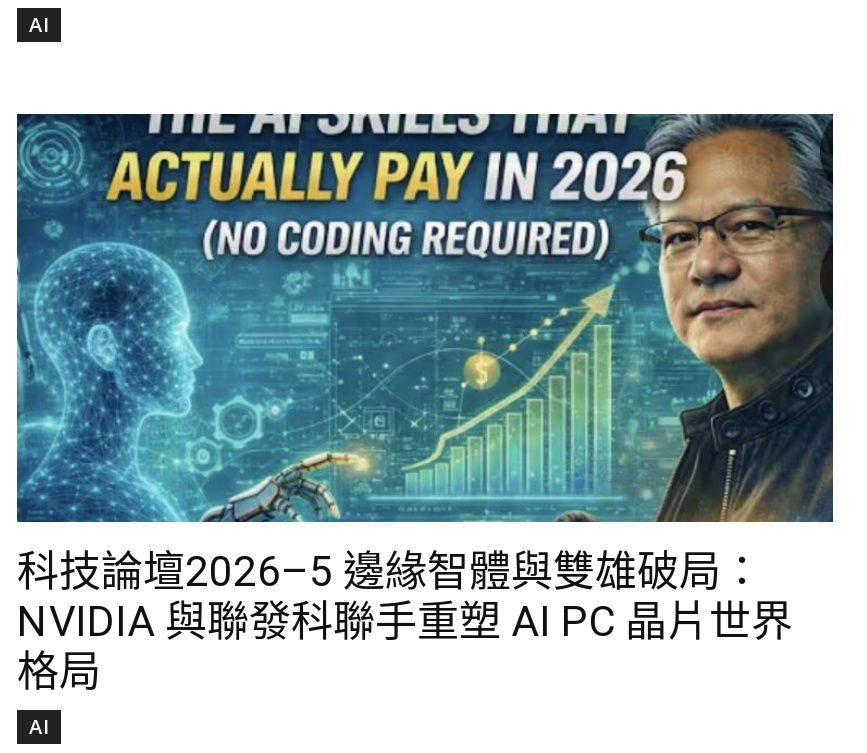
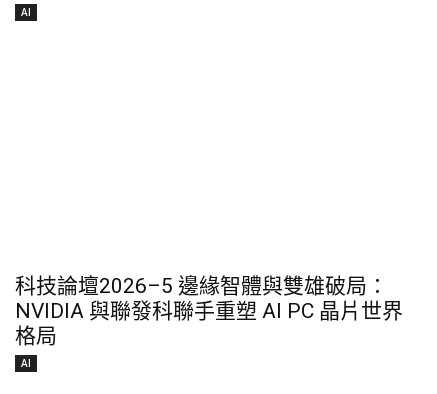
[15,112,835,524] [image] -> none

